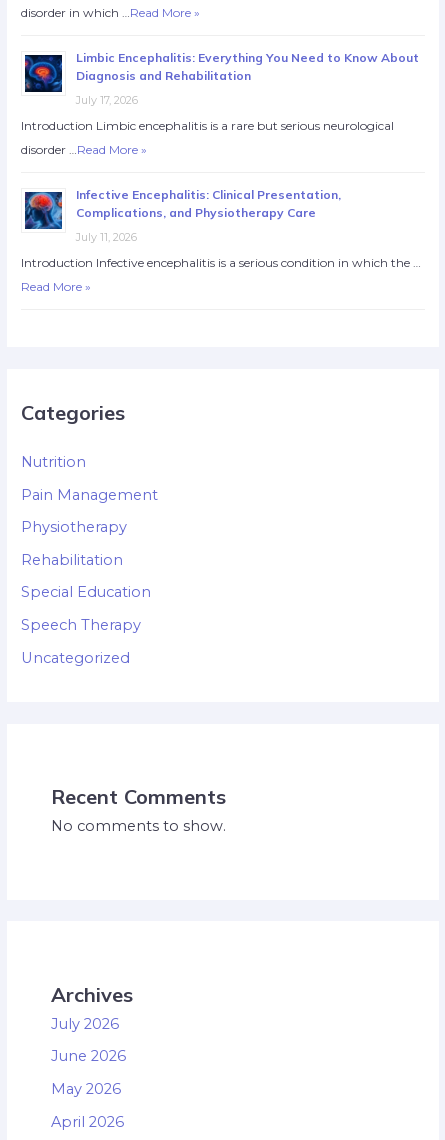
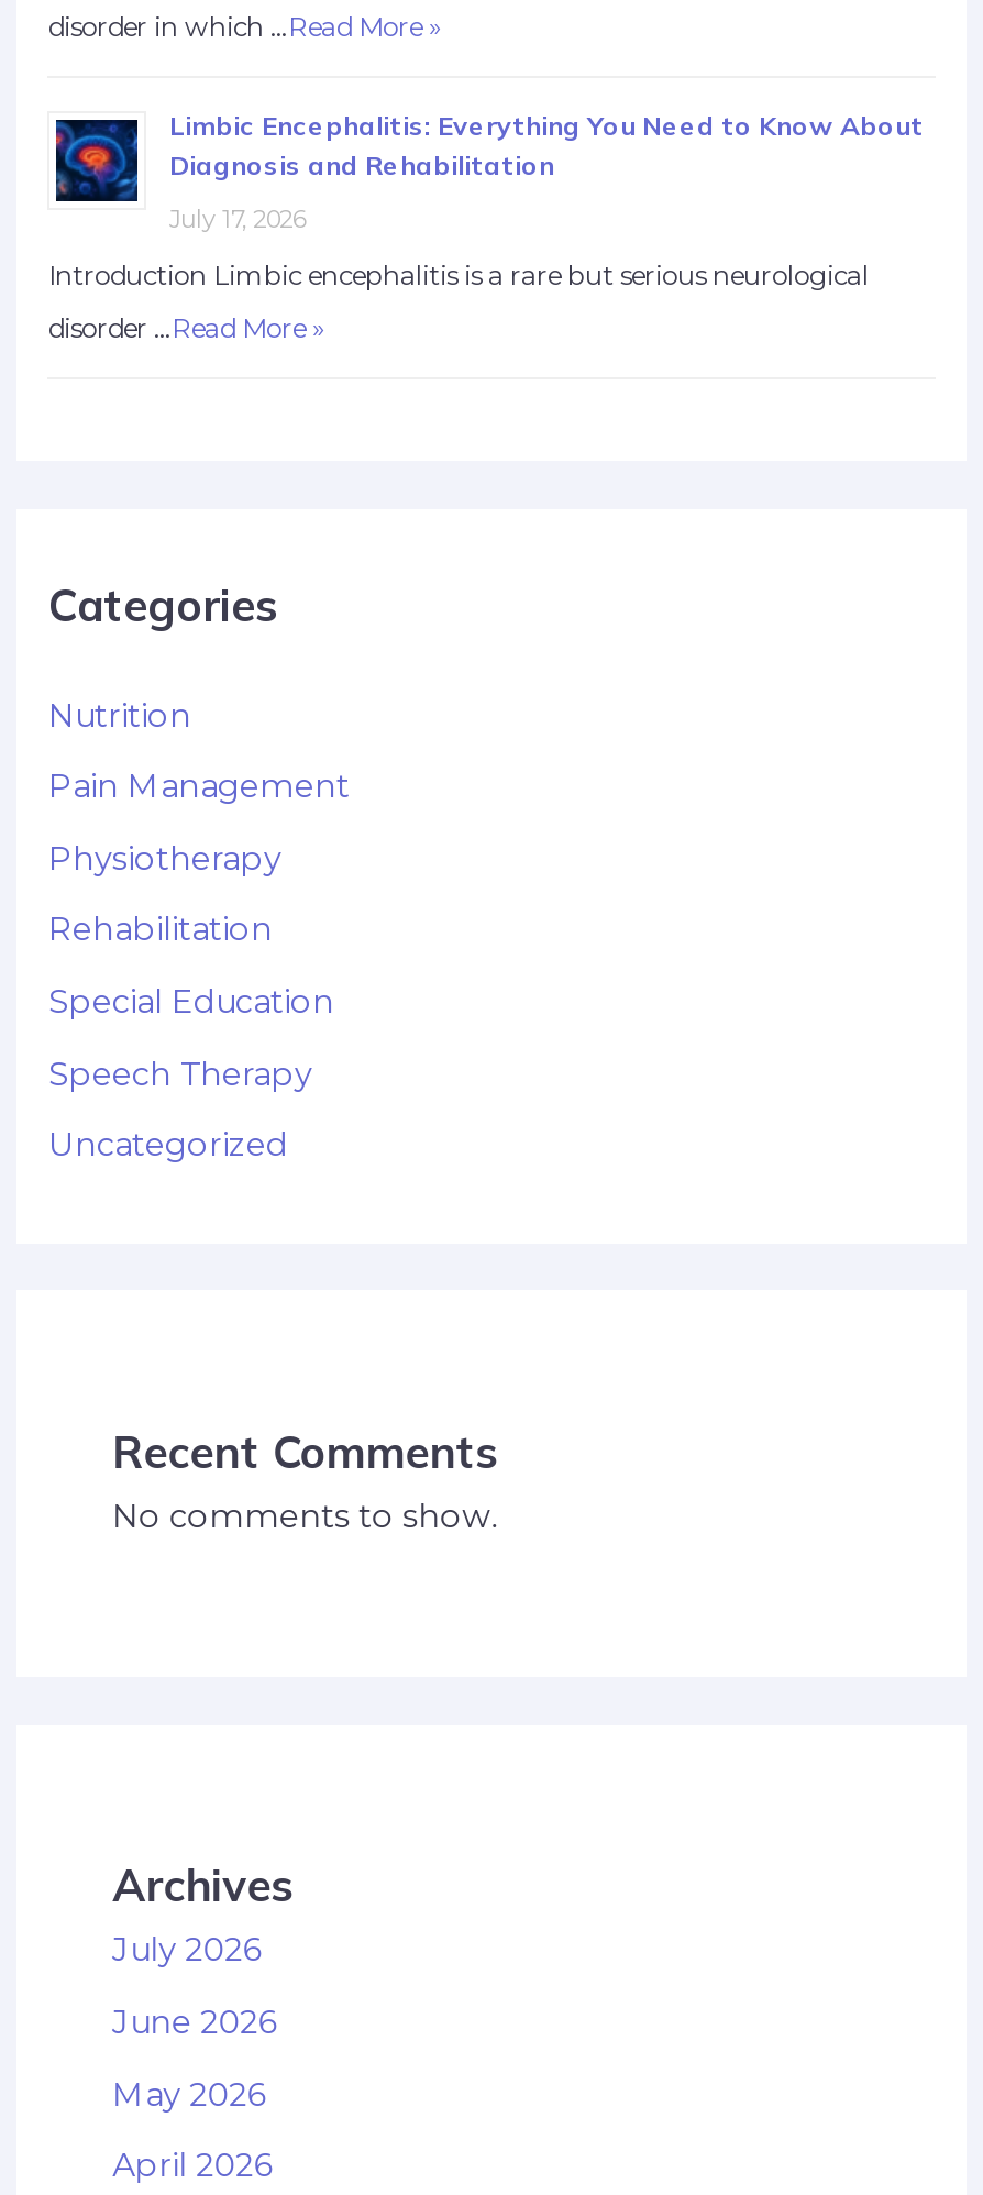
[21,187,421,294] [image] | Infective Encephalitis: Clinical Presentation, | Complications, and Physiotherapy Care | July 11, 2026 | Introduction Infective encephalitis is a serious condition in which the … | Read More » -> none

